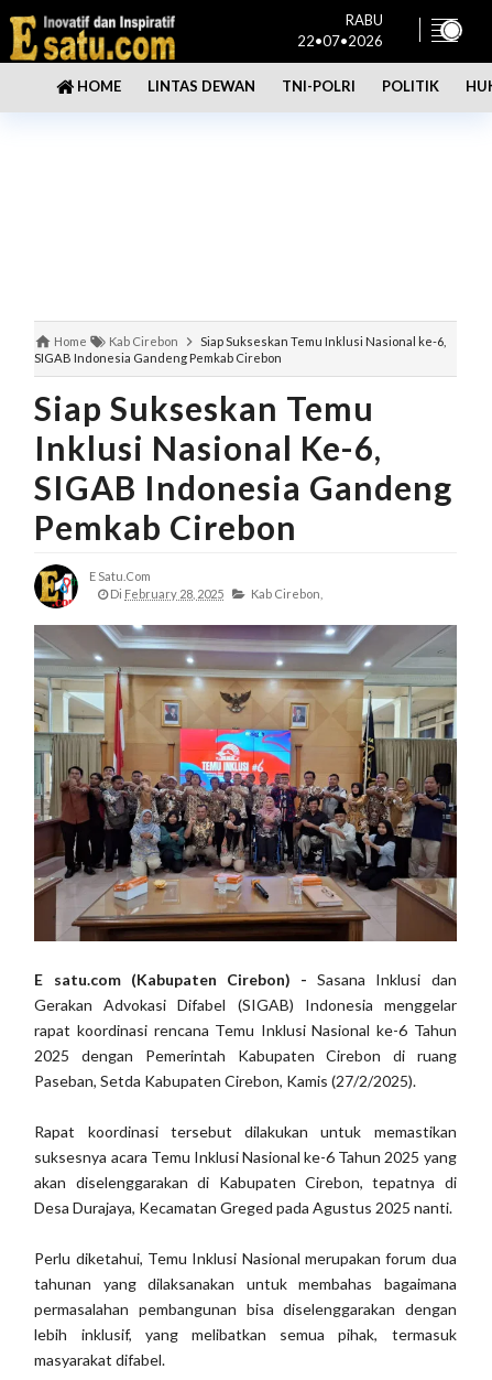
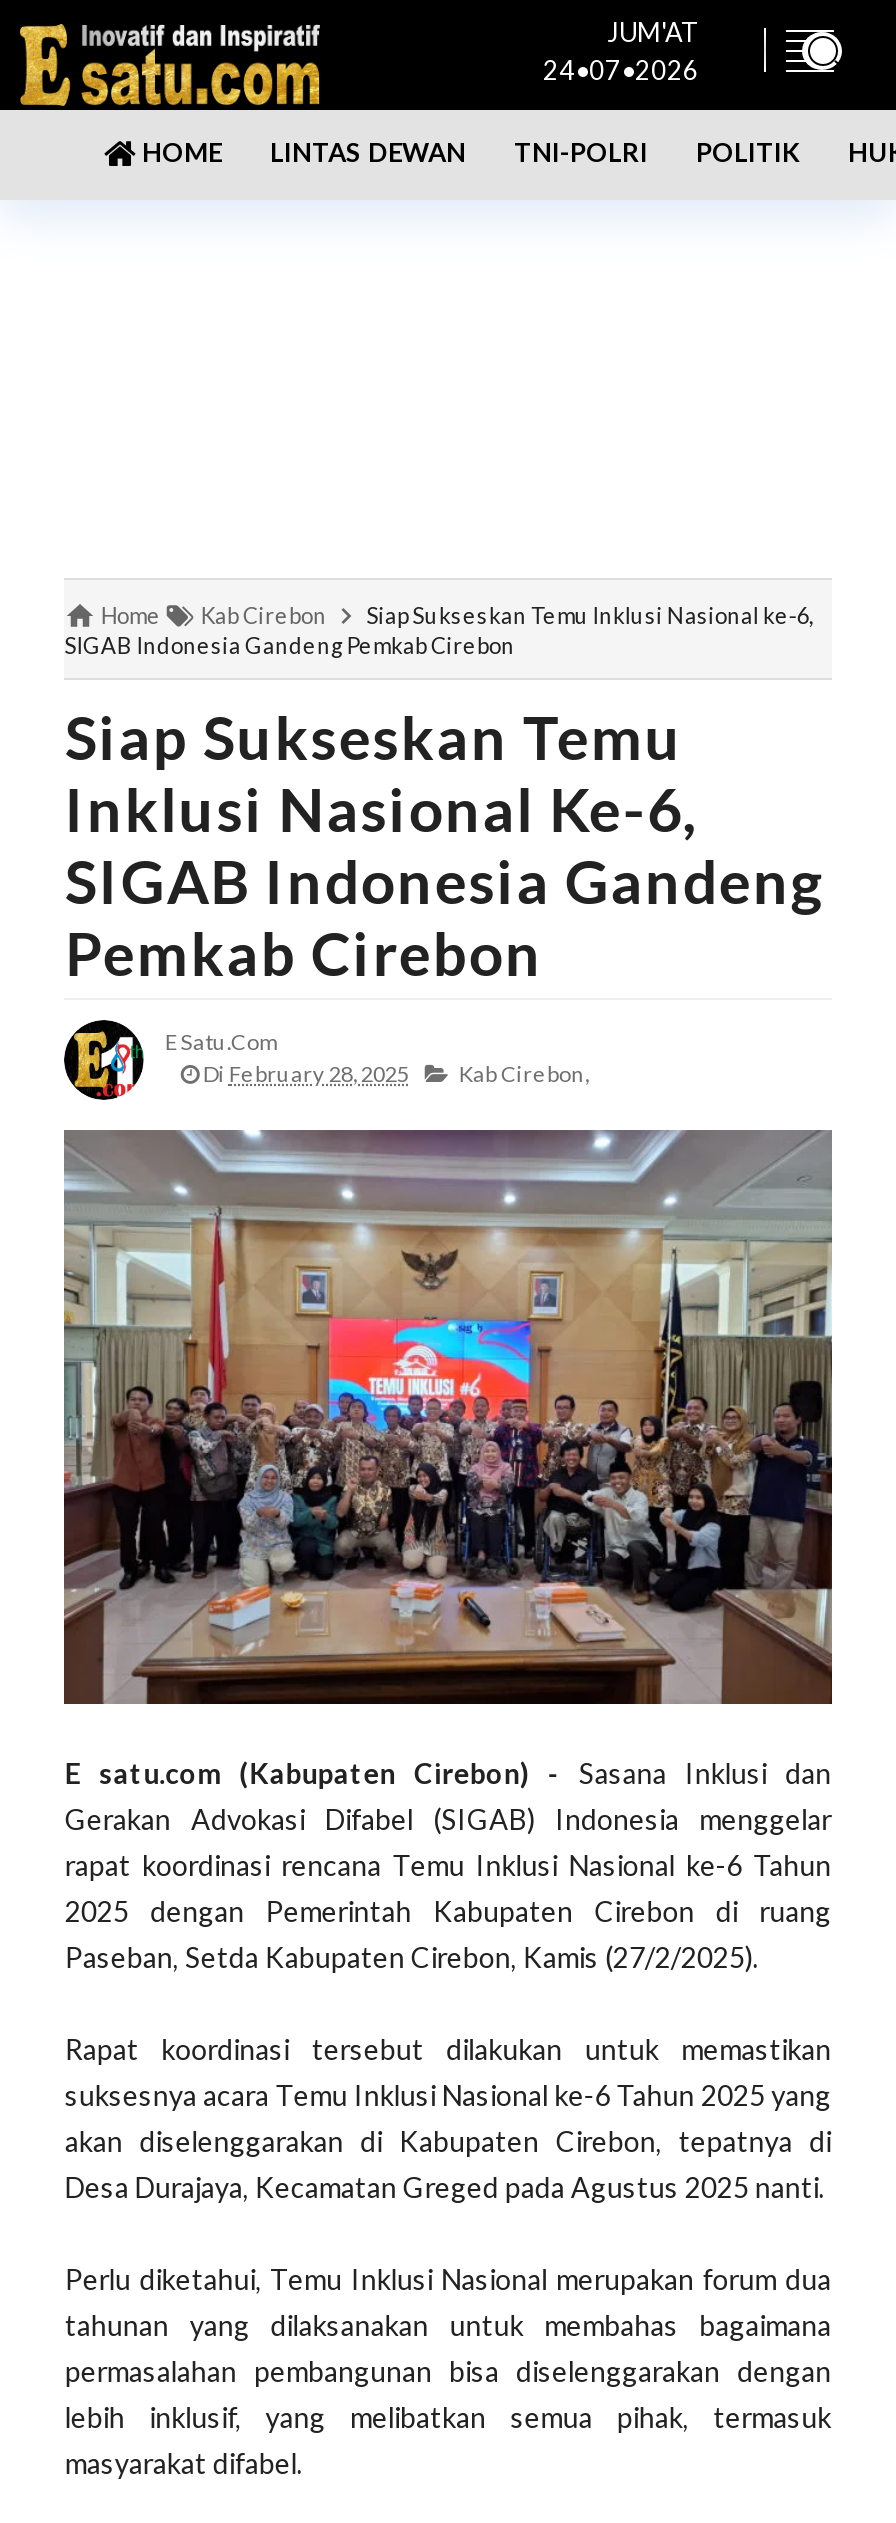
[298,11,384,50] RABU | 22•07•2026 -> [543,16,699,86] JUM'AT | 24•07•2026

